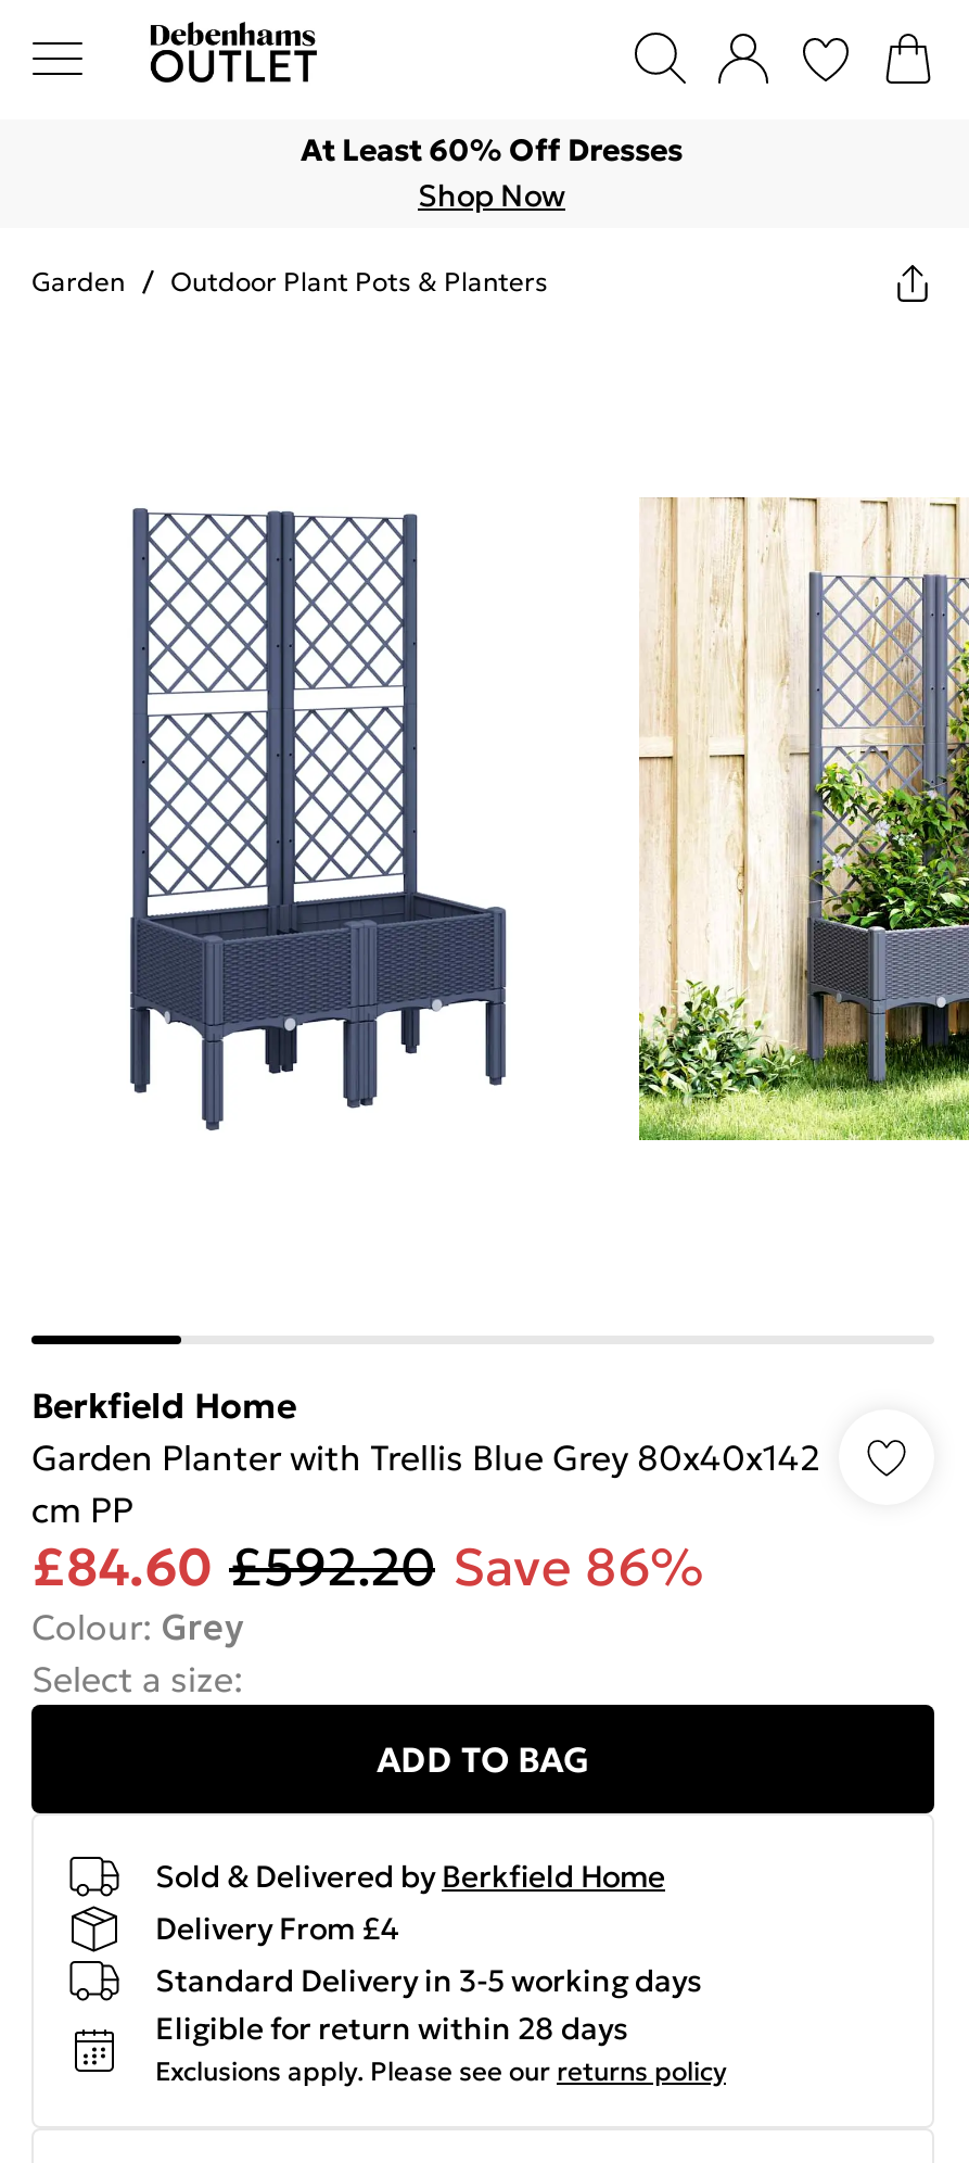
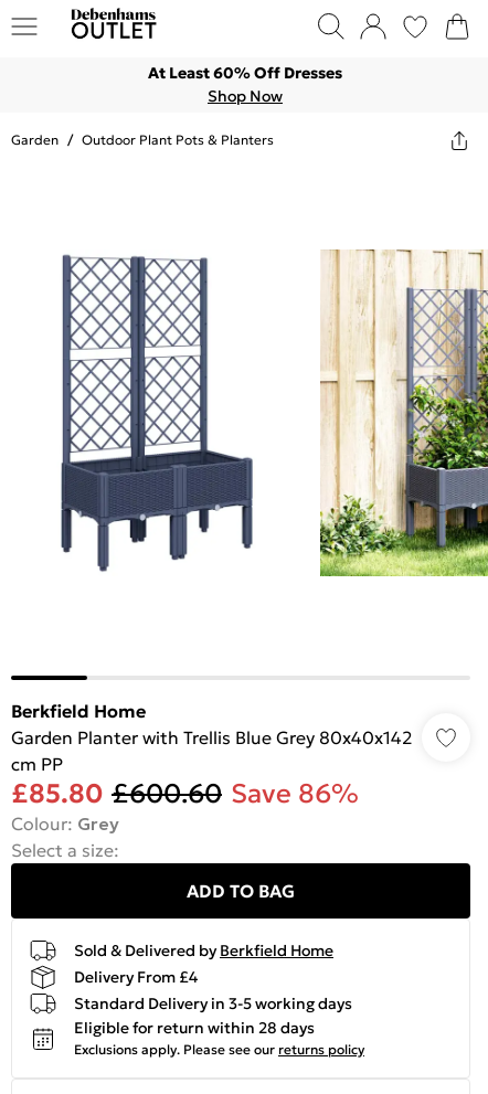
[31,1535,704,1601] £84.60 £592.20 Save 86% -> [11,777,359,810] £85.80 £600.60 Save 86%

